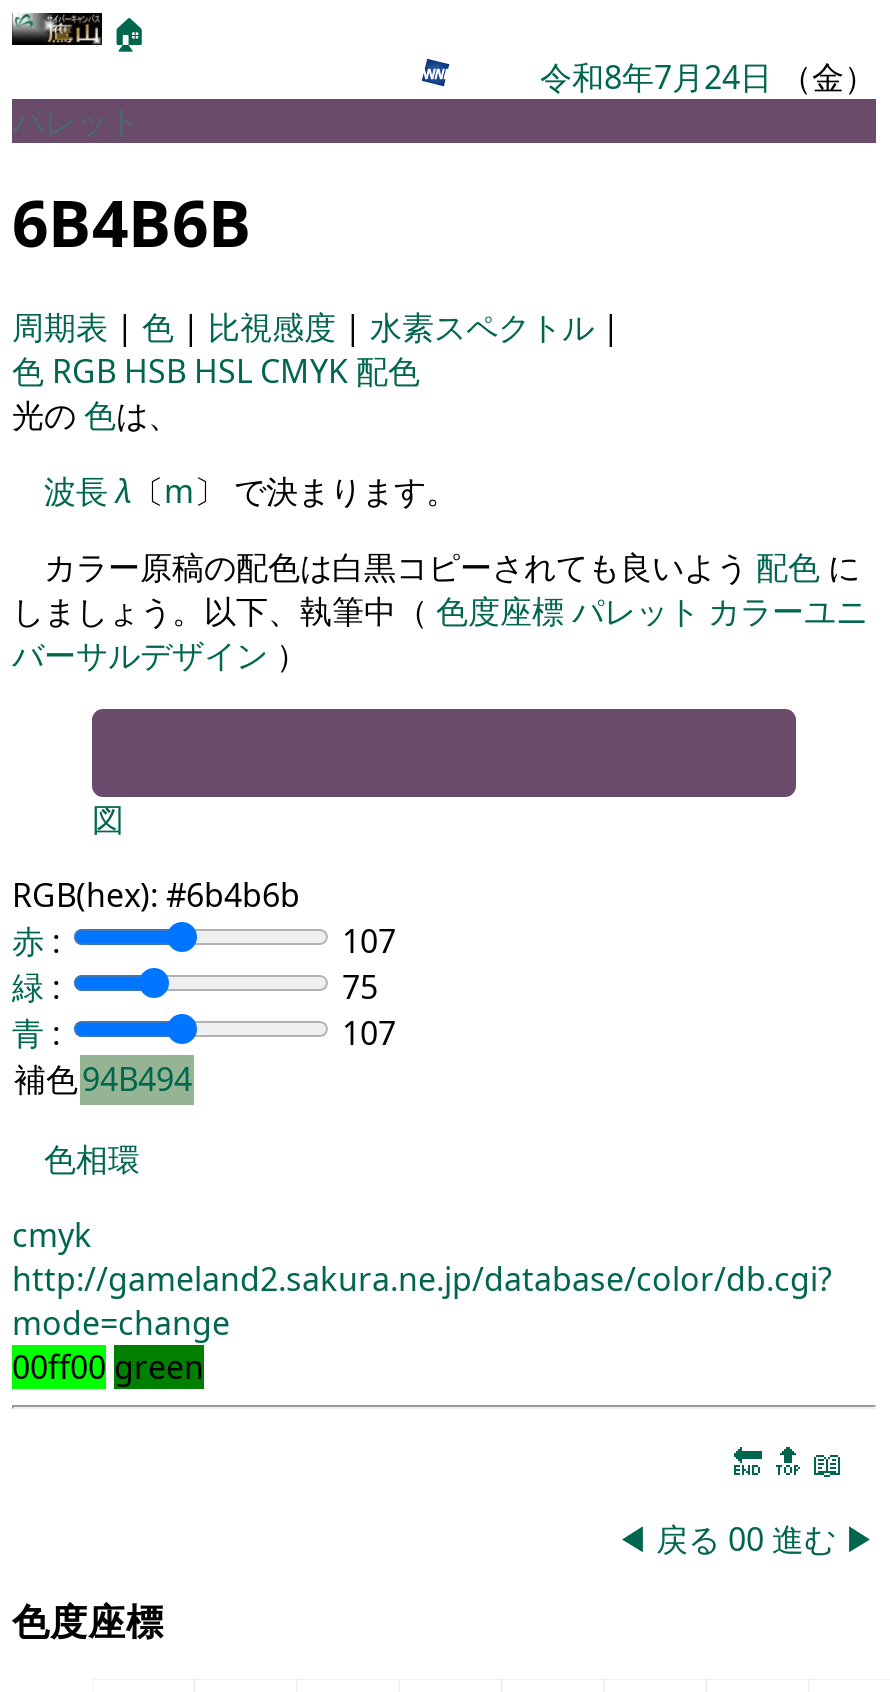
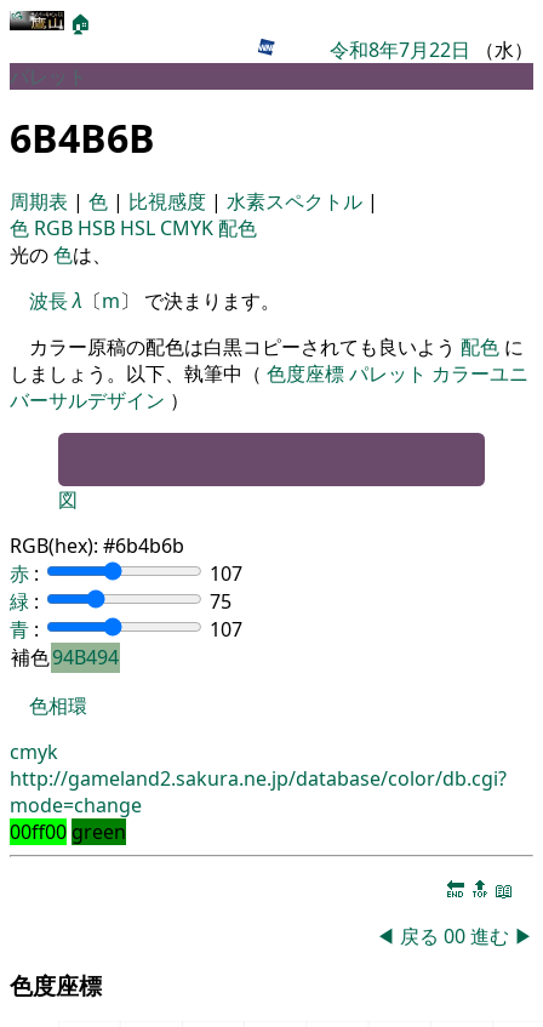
[540,55,876,99] 令和8年7月24日（金） -> [330,36,533,63] 令和8年7月22日（水）

